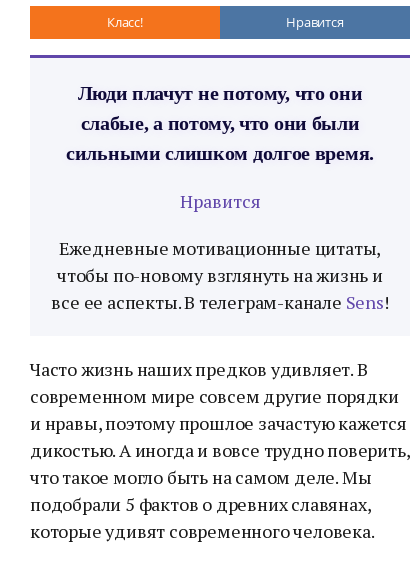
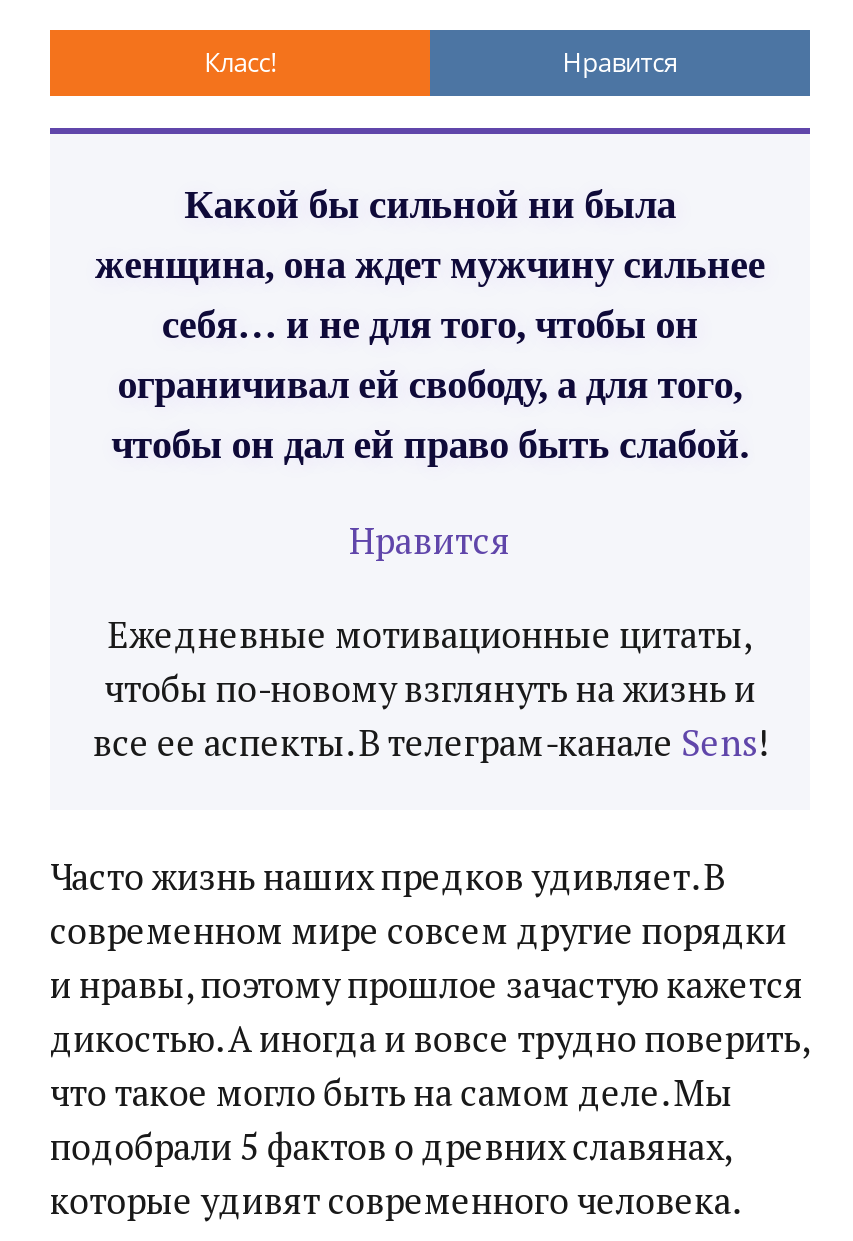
[66,82,374,164] Люди плачут не потому, что они | слабые, а потому, что они были | сильными слишком долгое время. -> [95,182,765,466] Какой бы сильной ни была | женщина, она ждет мужчину сильнее | себя… и не для того, чтобы он | ограничивал ей свободу, а для того, | чтобы он дал ей право быть слабой.

